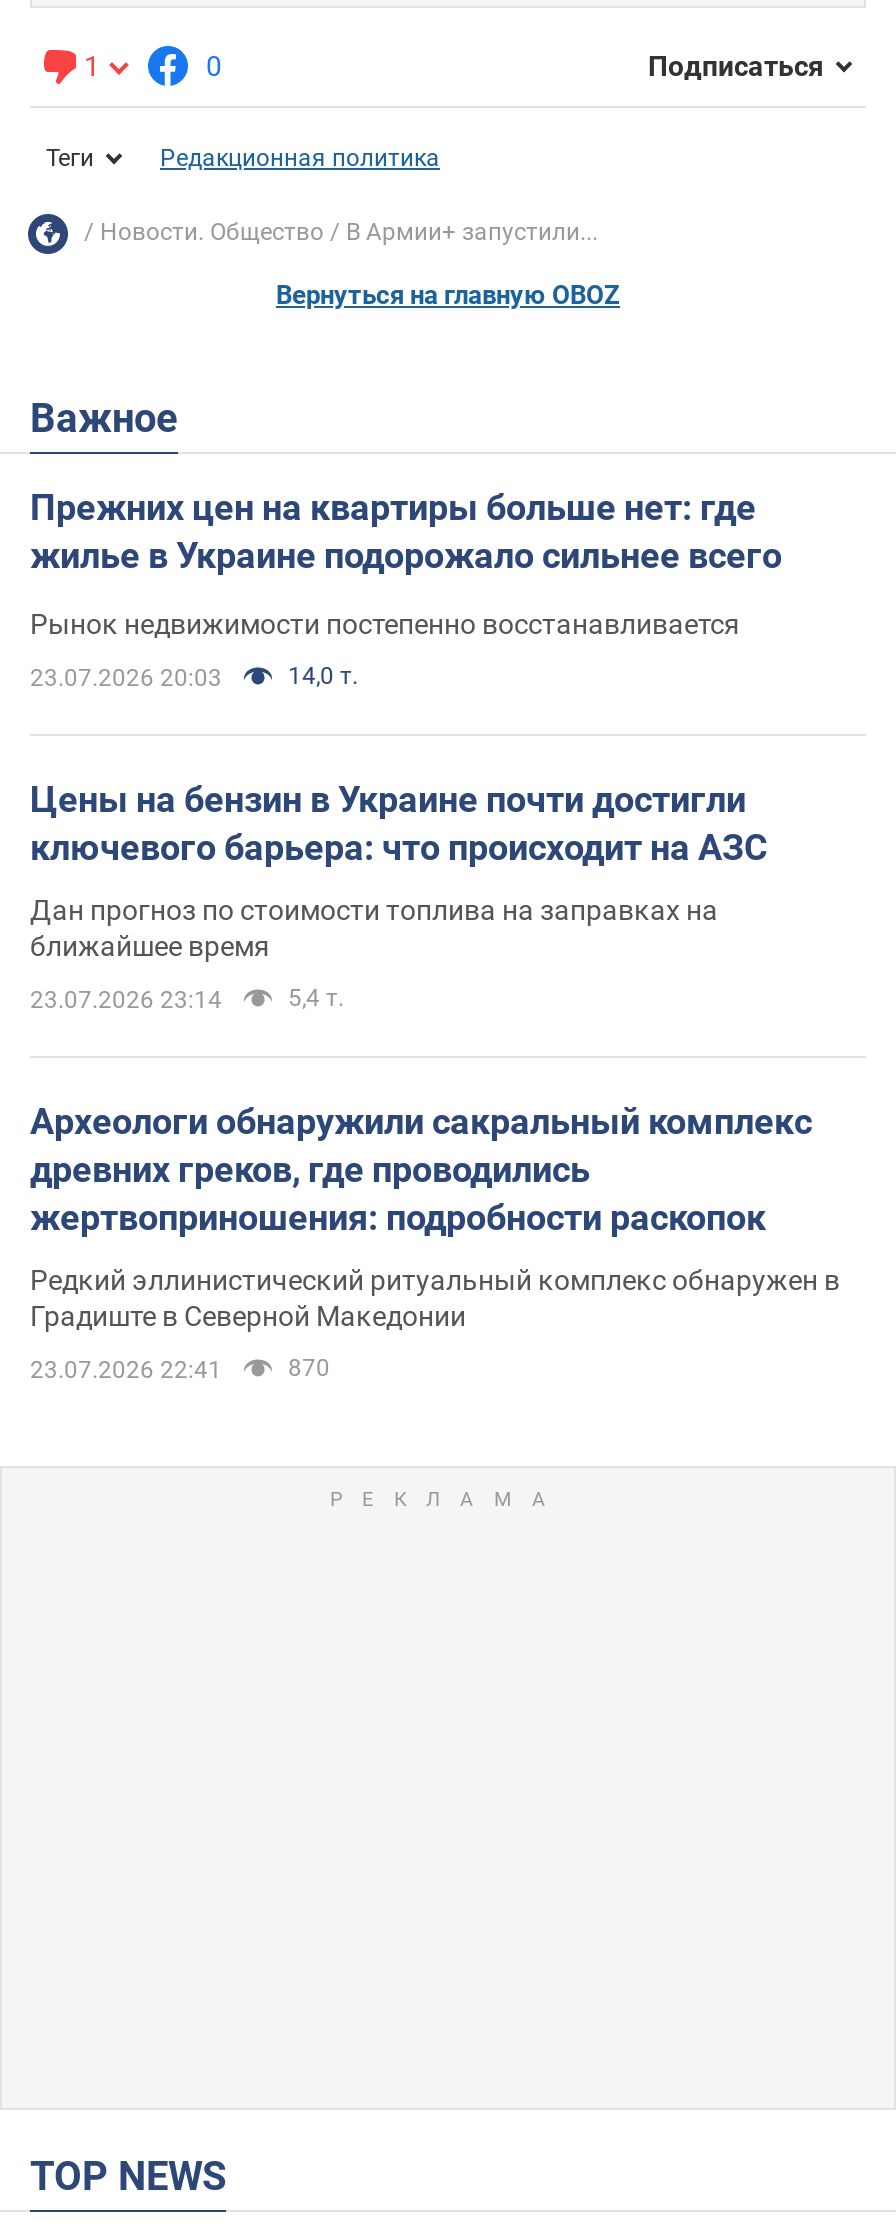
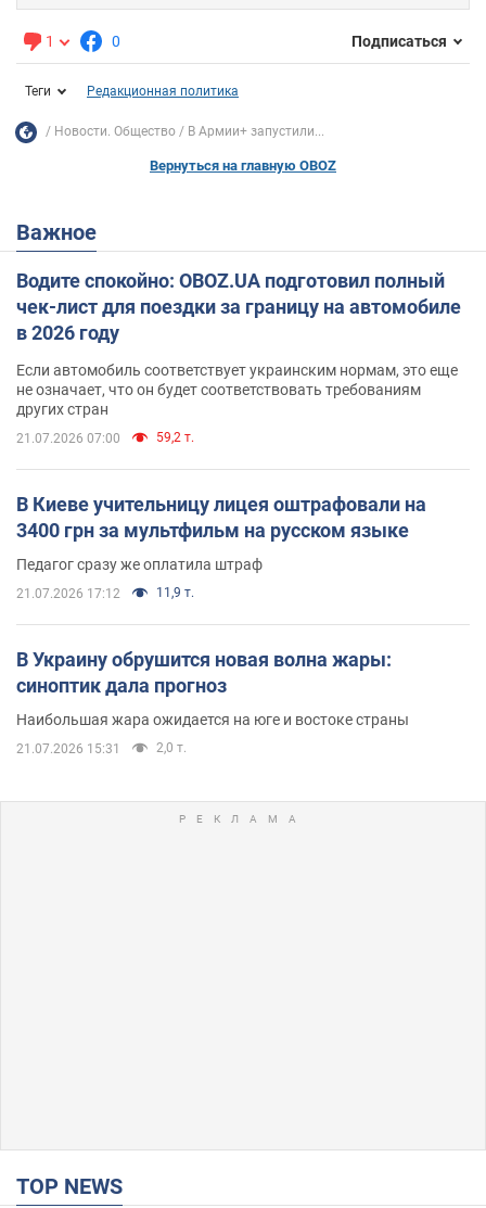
[30,485,782,575] Прежних цен на квартиры больше нет: где | жилье в Украине подорожало сильнее всего -> [16,269,461,344] Водите спокойно: OBOZ.UA подготовил полный | чек-лист для поездки за границу на автомобиле | в 2026 году
[30,607,740,639] Рынок недвижимости постепенно восстанавливается -> [16,361,458,418] Если автомобиль соответствует украинским нормам, это еще | не означает, что он будет соответствовать требованиям | других стран
[30,661,358,691] 23.07.2026 20:03 | 14,0 т. -> [16,429,194,446] 21.07.2026 07:00 | 59,2 т.
[30,777,768,867] Цены на бензин в Украине почти достигли | ключевого барьера: что происходит на АЗС -> [16,492,426,541] В Киеве учительницу лицея оштрафовали на | 3400 грн за мультфильм на русском языке
[30,893,718,961] Дан прогноз по стоимости топлива на заправках на | ближайшее время -> [16,555,263,573] Педагог сразу же оплатила штраф
[30,983,344,1013] 23.07.2026 23:14 | 5,4 т. -> [16,585,194,601] 21.07.2026 17:12 | 11,9 т.
[30,1099,812,1237] Археологи обнаружили сакральный комплекс | древних греков, где проводились | жертвоприношения: подробности раскопок -> [16,648,392,696] В Украину обрушится новая волна жары: | синоптик дала прогноз
[30,1263,840,1331] Редкий эллинистический ритуальный комплекс обнаружен в | Градиште в Северной Македонии -> [16,711,409,728] Наибольшая жара ожидается на юге и востоке страны
[30,1353,330,1383] 23.07.2026 22:41 | 870 -> [16,740,187,756] 21.07.2026 15:31 | 2,0 т.

